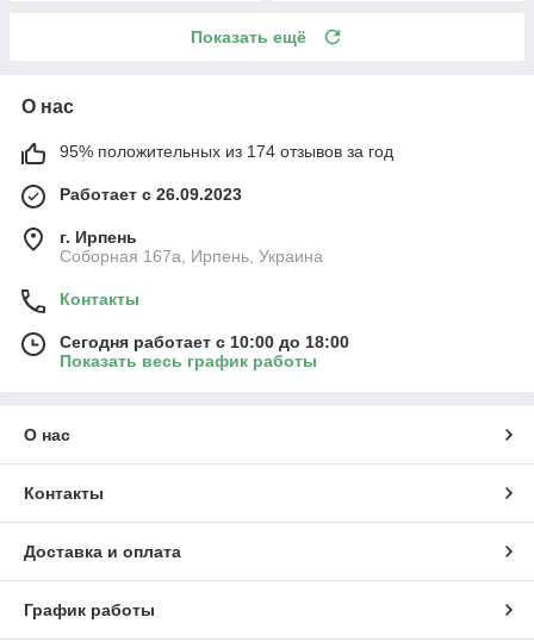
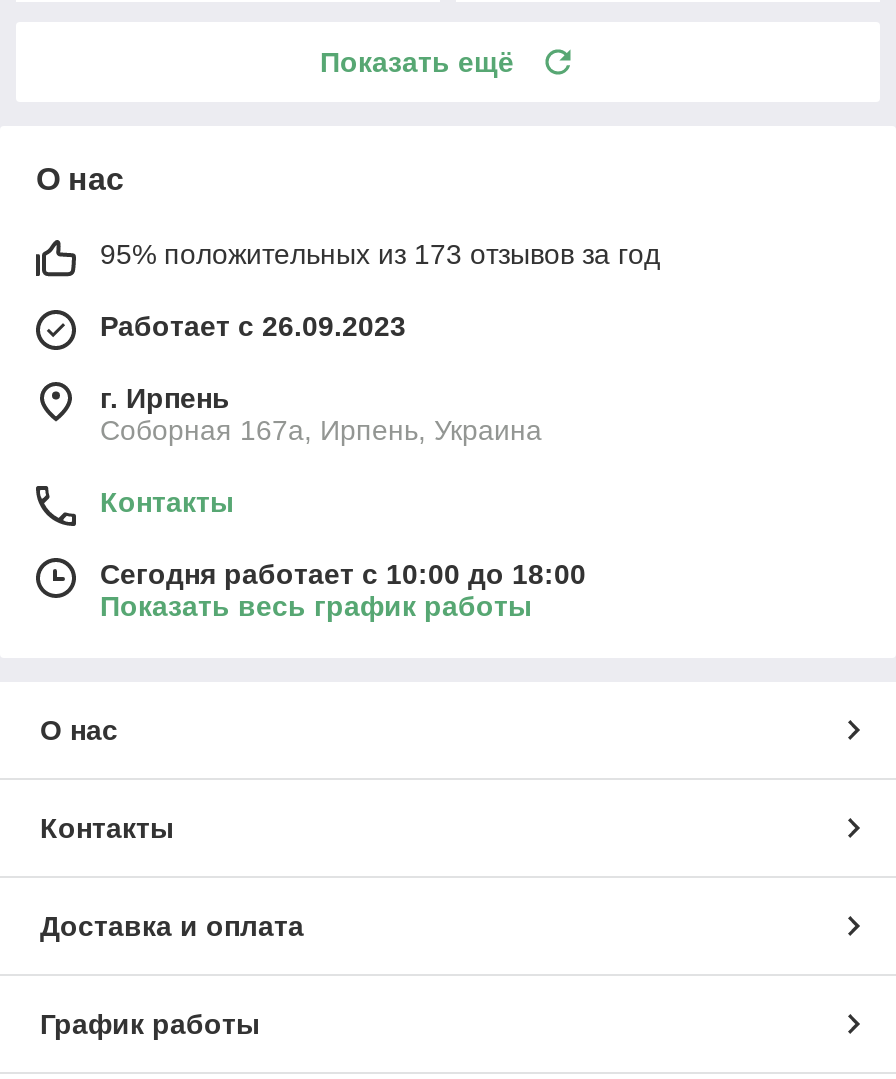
[60,142,393,161] 95% положительных из 174 отзывов за год -> [100,238,660,270] 95% положительных из 173 отзывов за год

